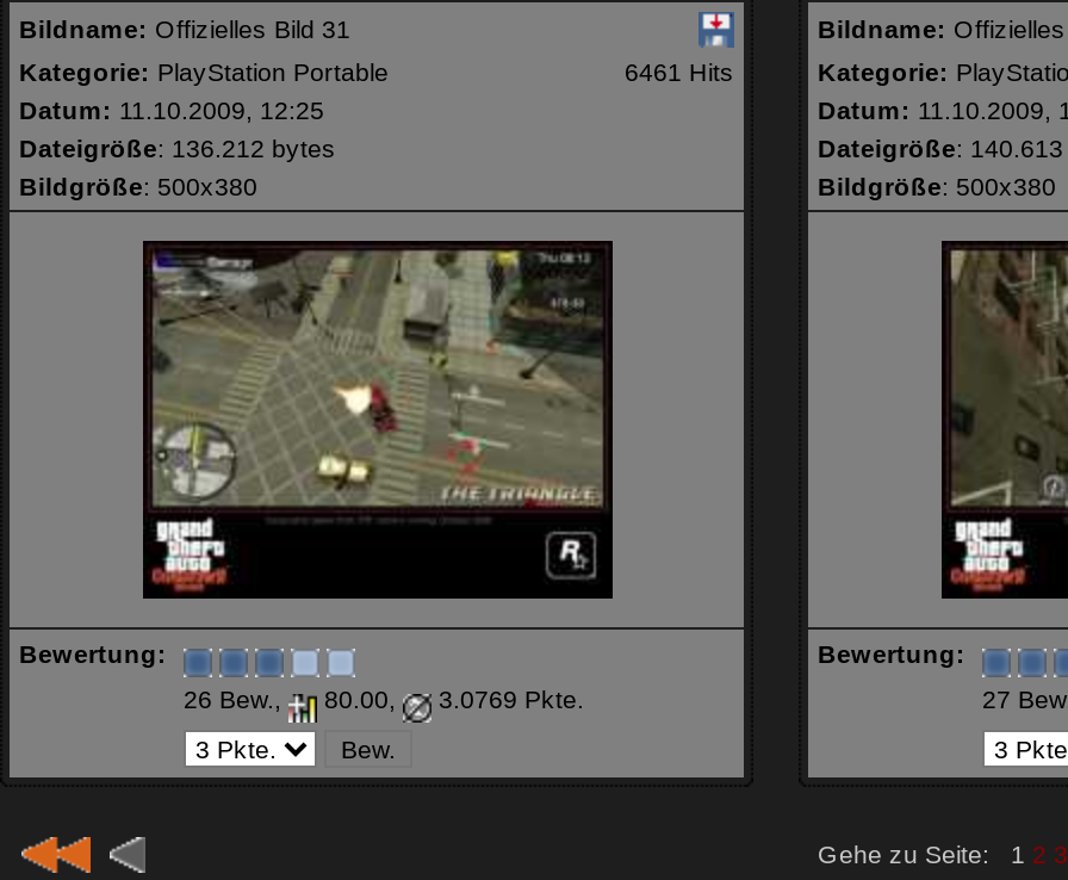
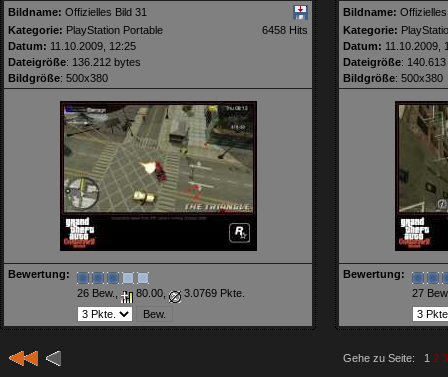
[625,57,734,86] 6461 Hits -> [262,24,308,36] 6458 Hits

